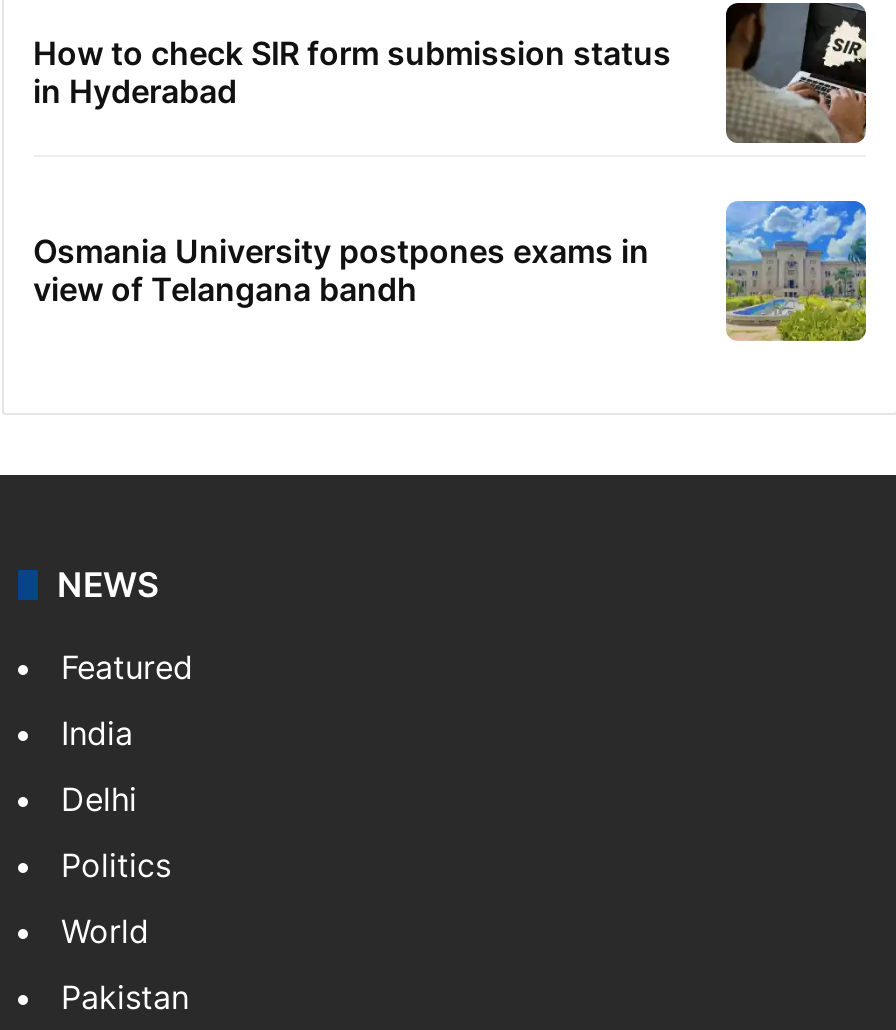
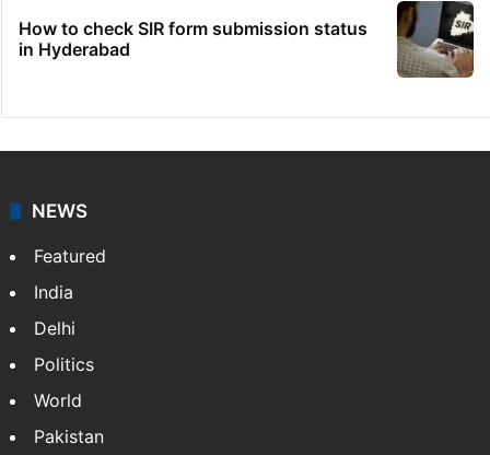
[33,198,868,344] [image] | Osmania University postpones exams in | view of Telangana bandh -> none

